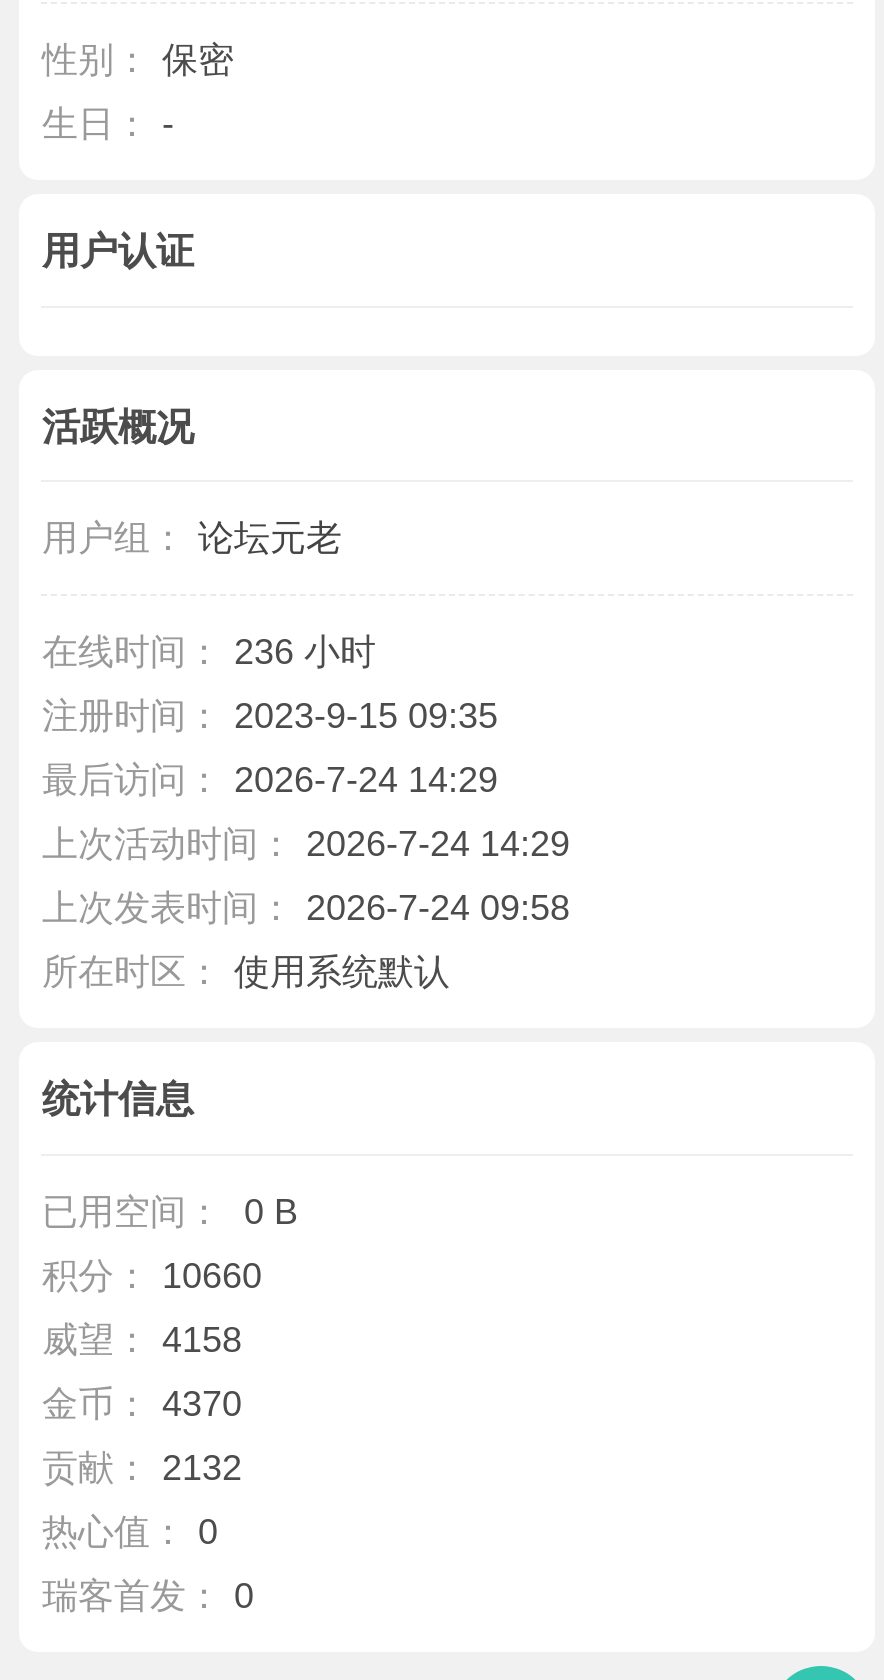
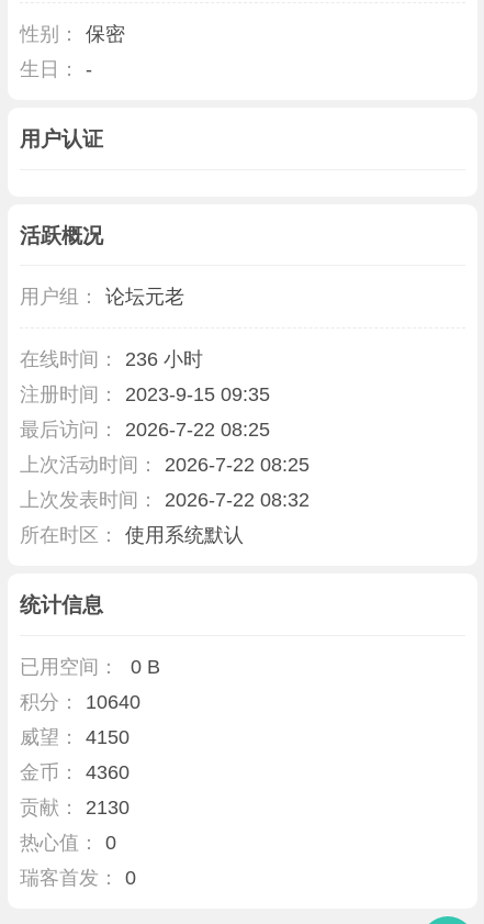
[42,760,498,800] 最后访问： 2026-7-24 14:29 -> [20,419,271,441] 最后访问： 2026-7-22 08:25
[42,824,570,864] 上次活动时间： 2026-7-24 14:29 -> [20,454,310,476] 上次活动时间： 2026-7-22 08:25
[42,888,570,928] 上次发表时间： 2026-7-24 09:58 -> [20,489,310,511] 上次发表时间： 2026-7-22 08:32
[42,1255,262,1295] 积分： 10660 -> [20,691,141,713] 积分： 10640
[42,1319,242,1359] 威望： 4158 -> [20,726,130,748] 威望： 4150
[42,1383,242,1423] 金币： 4370 -> [20,761,130,783] 金币： 4360
[42,1447,242,1487] 贡献： 2132 -> [20,796,130,818] 贡献： 2130

